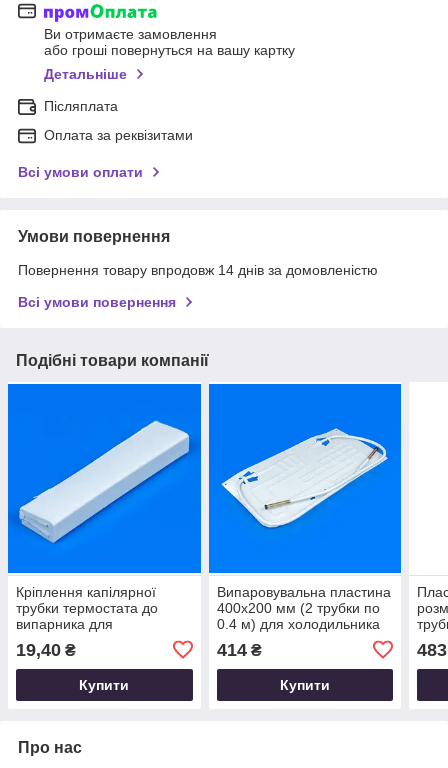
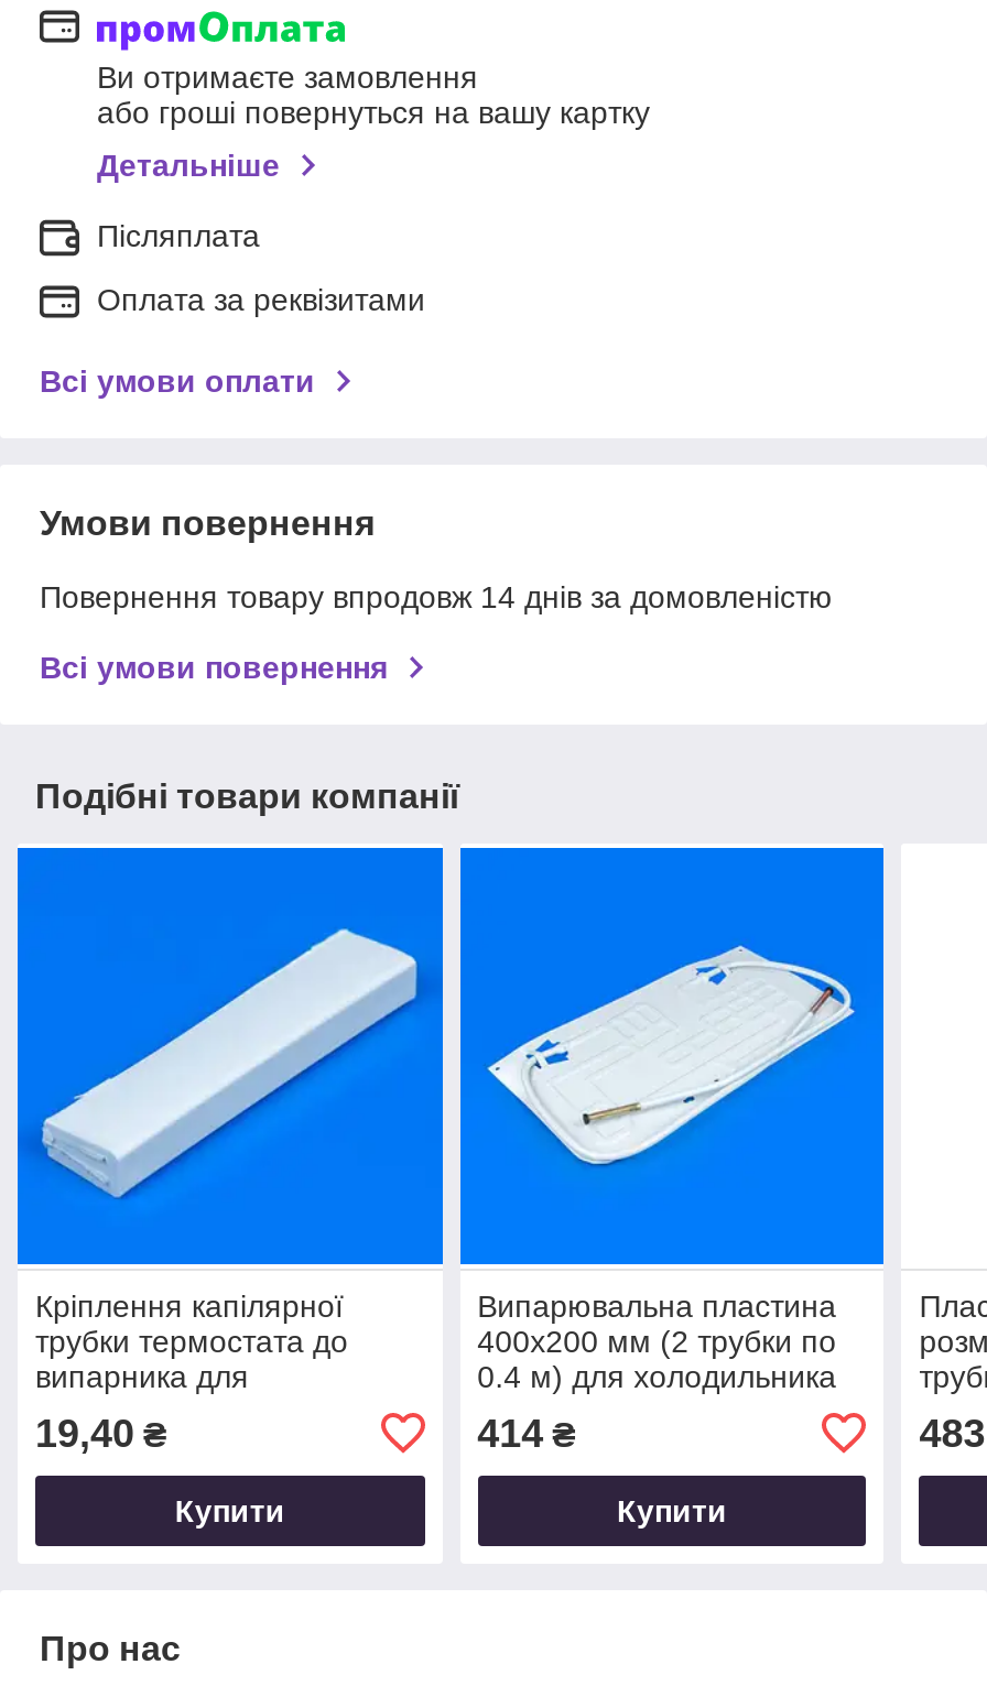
[217,584,391,600] Випаровувальна пластина -> [477,1288,836,1323] Випарювальна пластина

